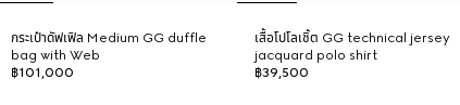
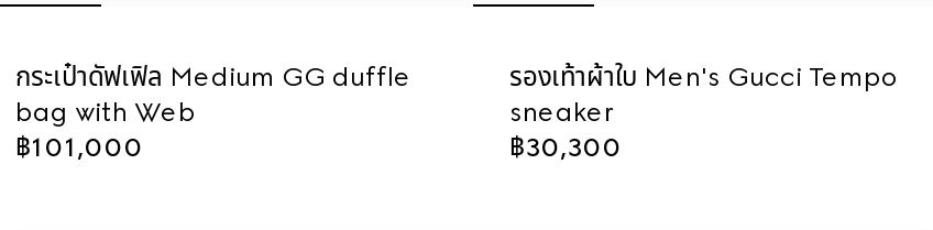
[255,30,451,80] เสื้อโปโลเชิ้ต GG technical jersey | jacquard polo shirt | ฿39,500 -> [509,62,899,163] รองเท้าผ้าใบ Men's Gucci Tempo | sneaker | ฿30,300

